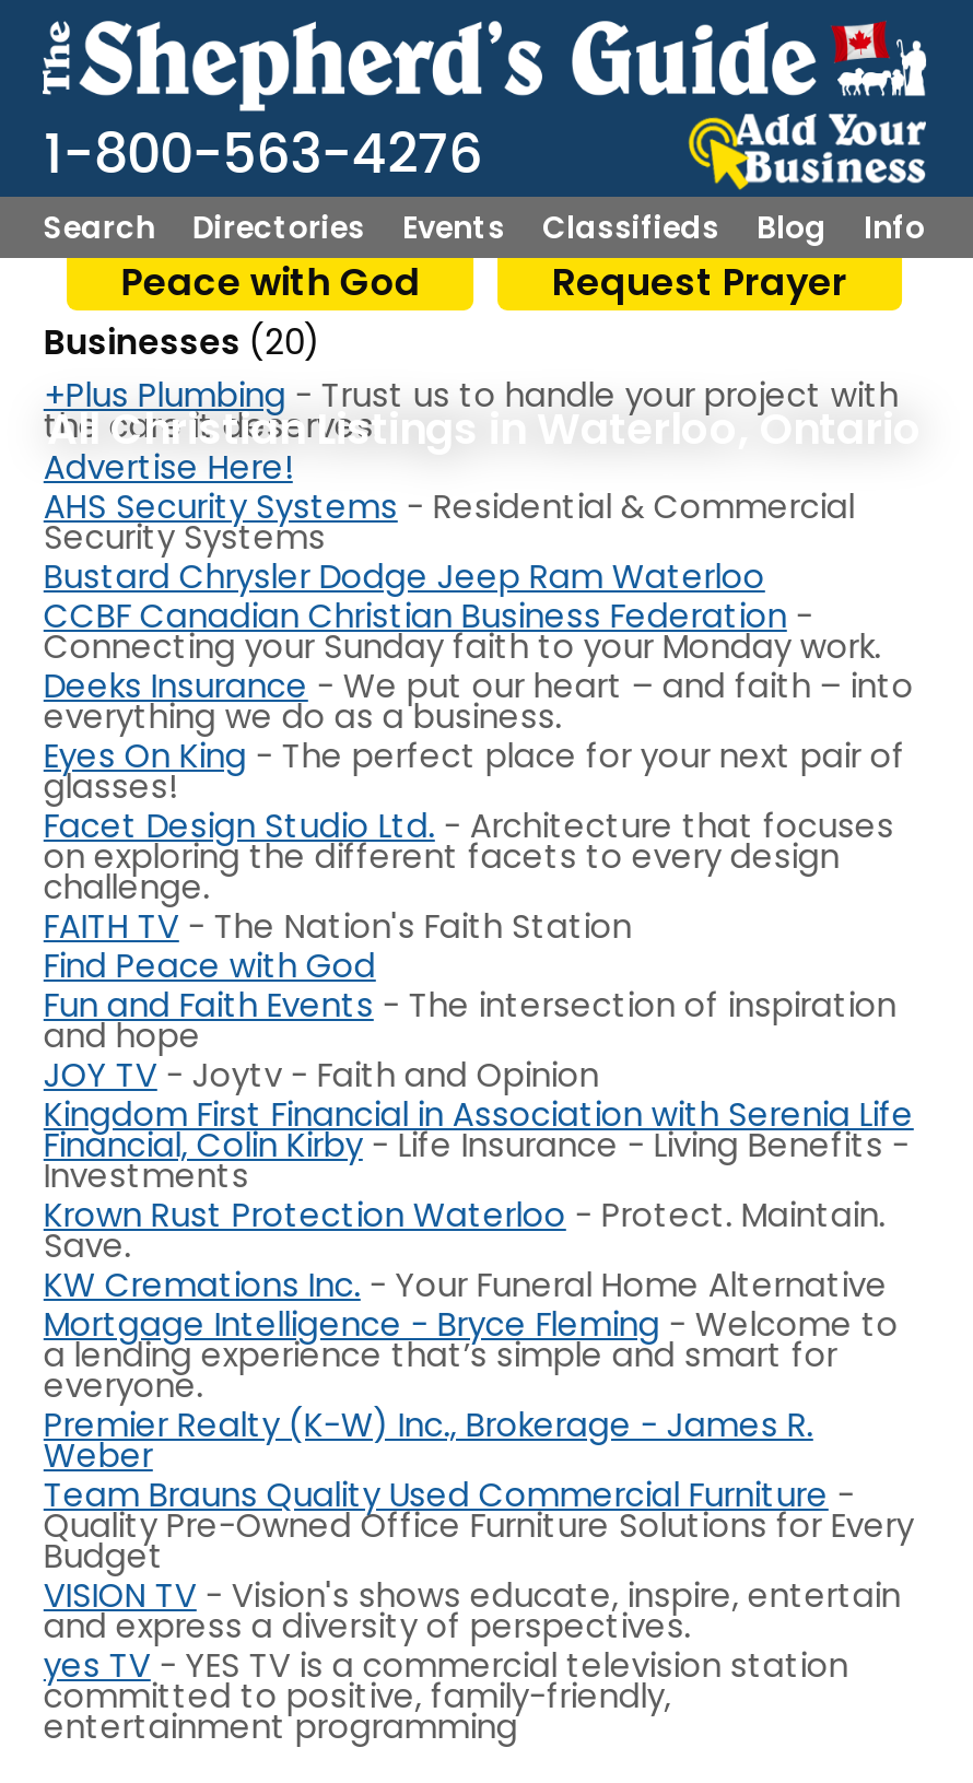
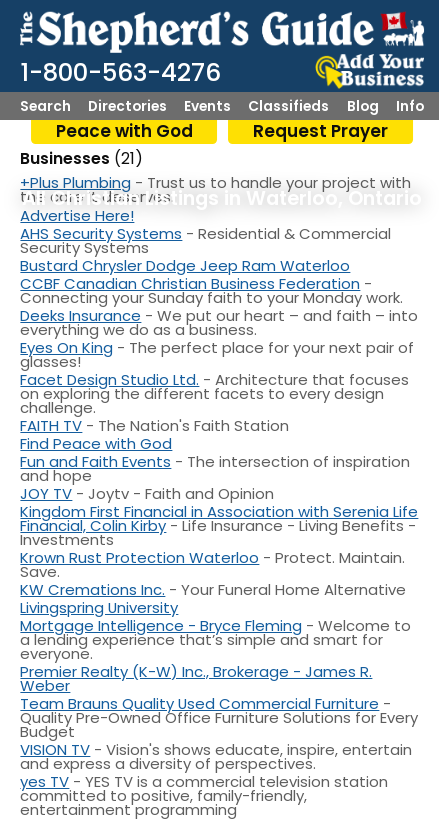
[44,320,321,366] Businesses (20) -> [20,148,143,169] Businesses (21)
none -> [20,597,178,618] Livingspring University

